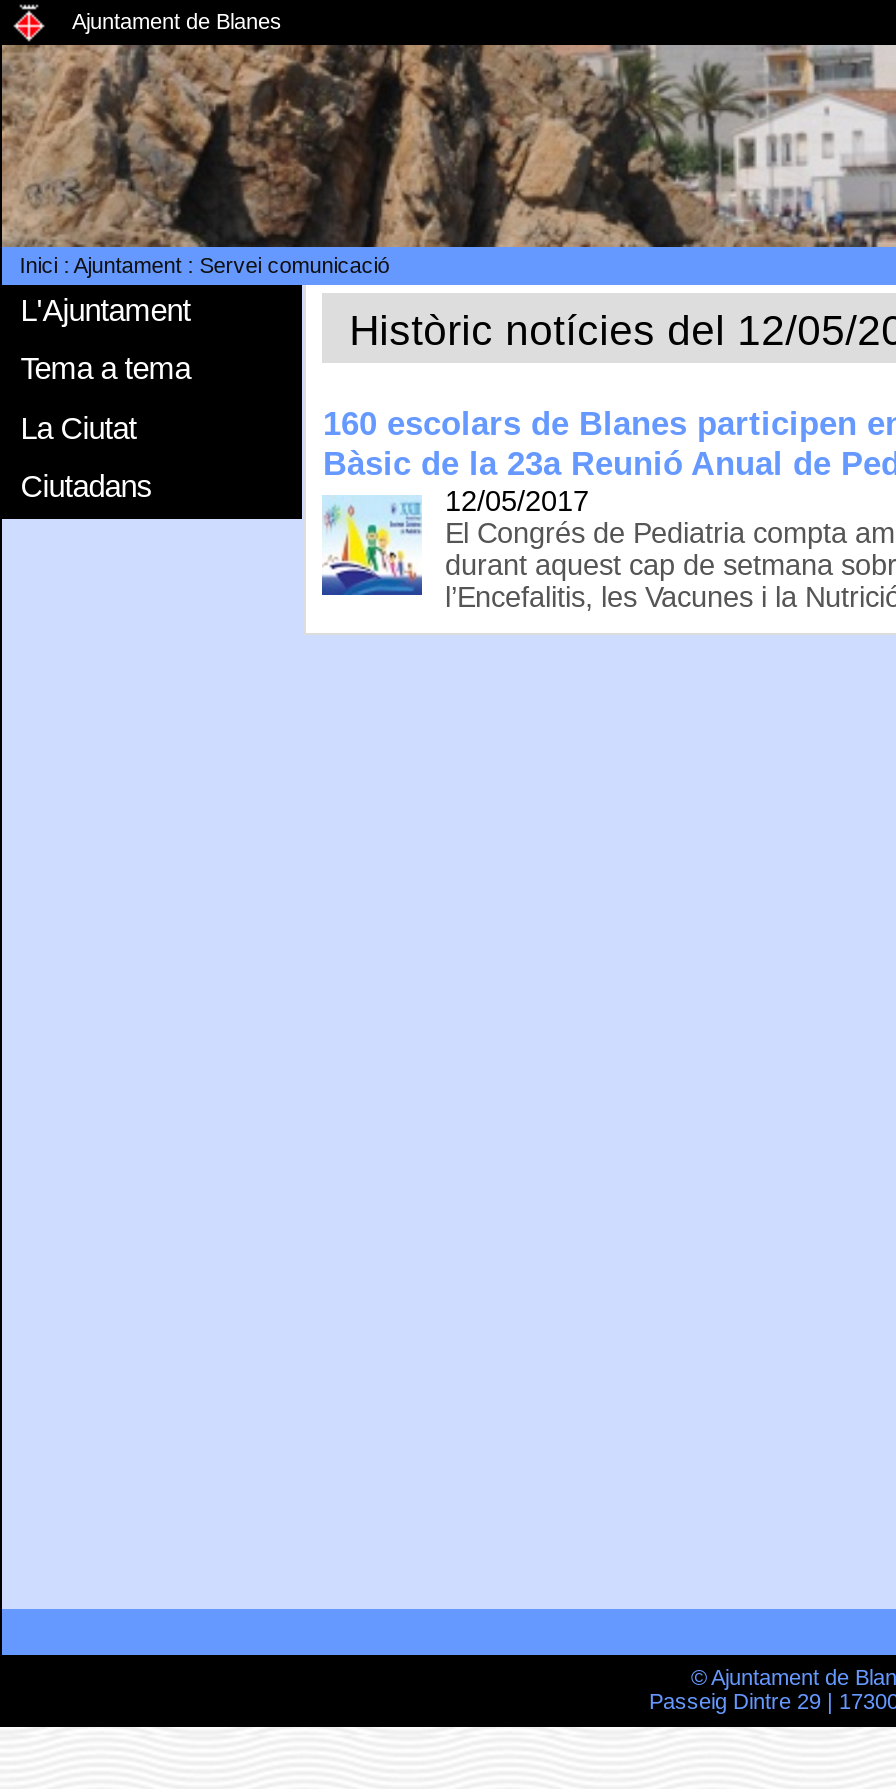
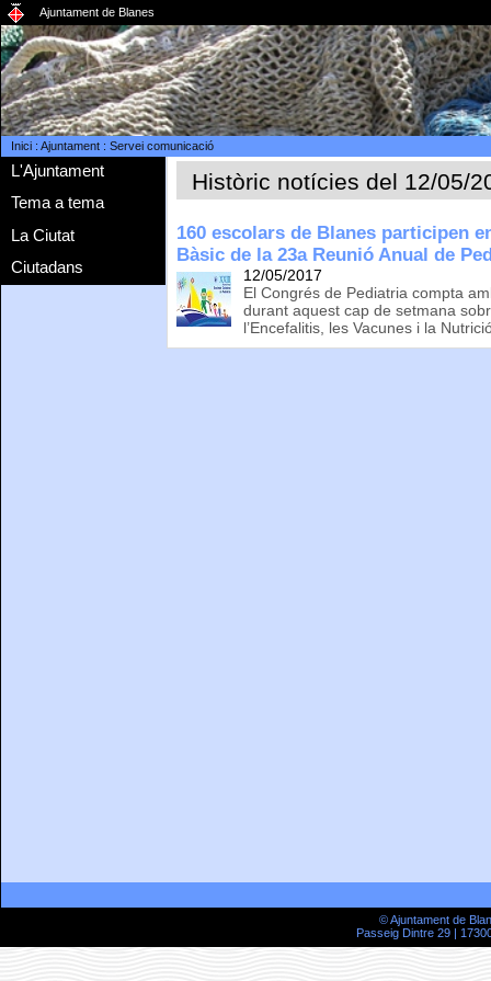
[6,43,890,249] [image] -> [3,24,488,137] [image]

